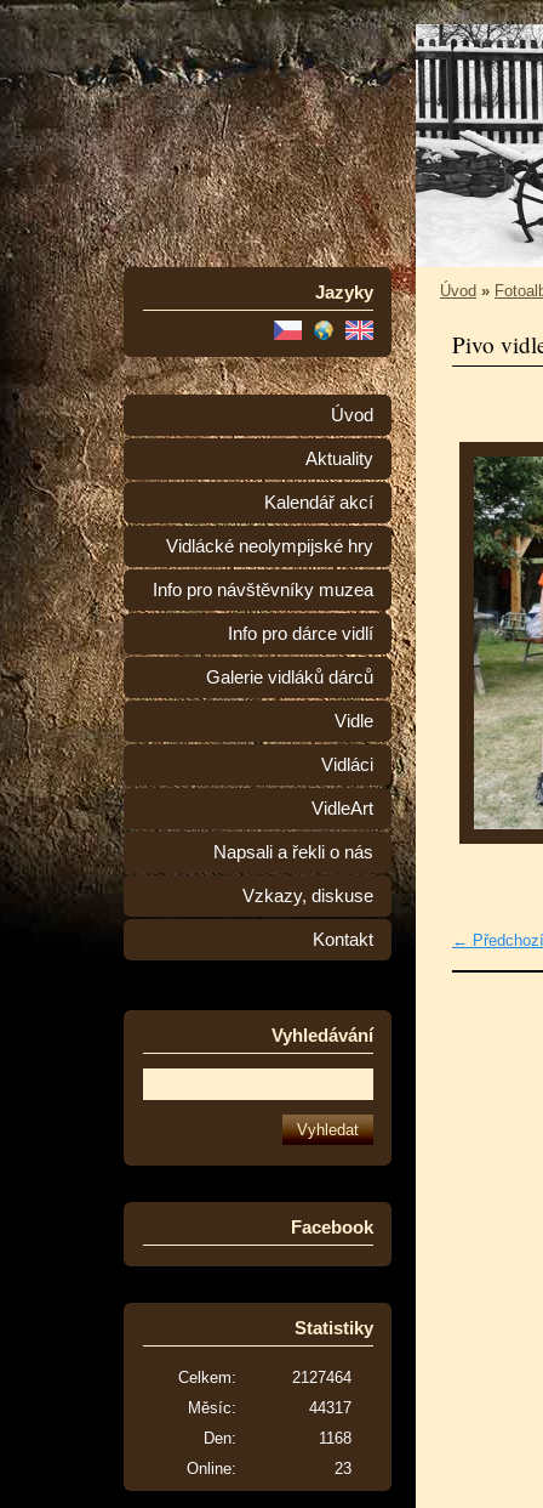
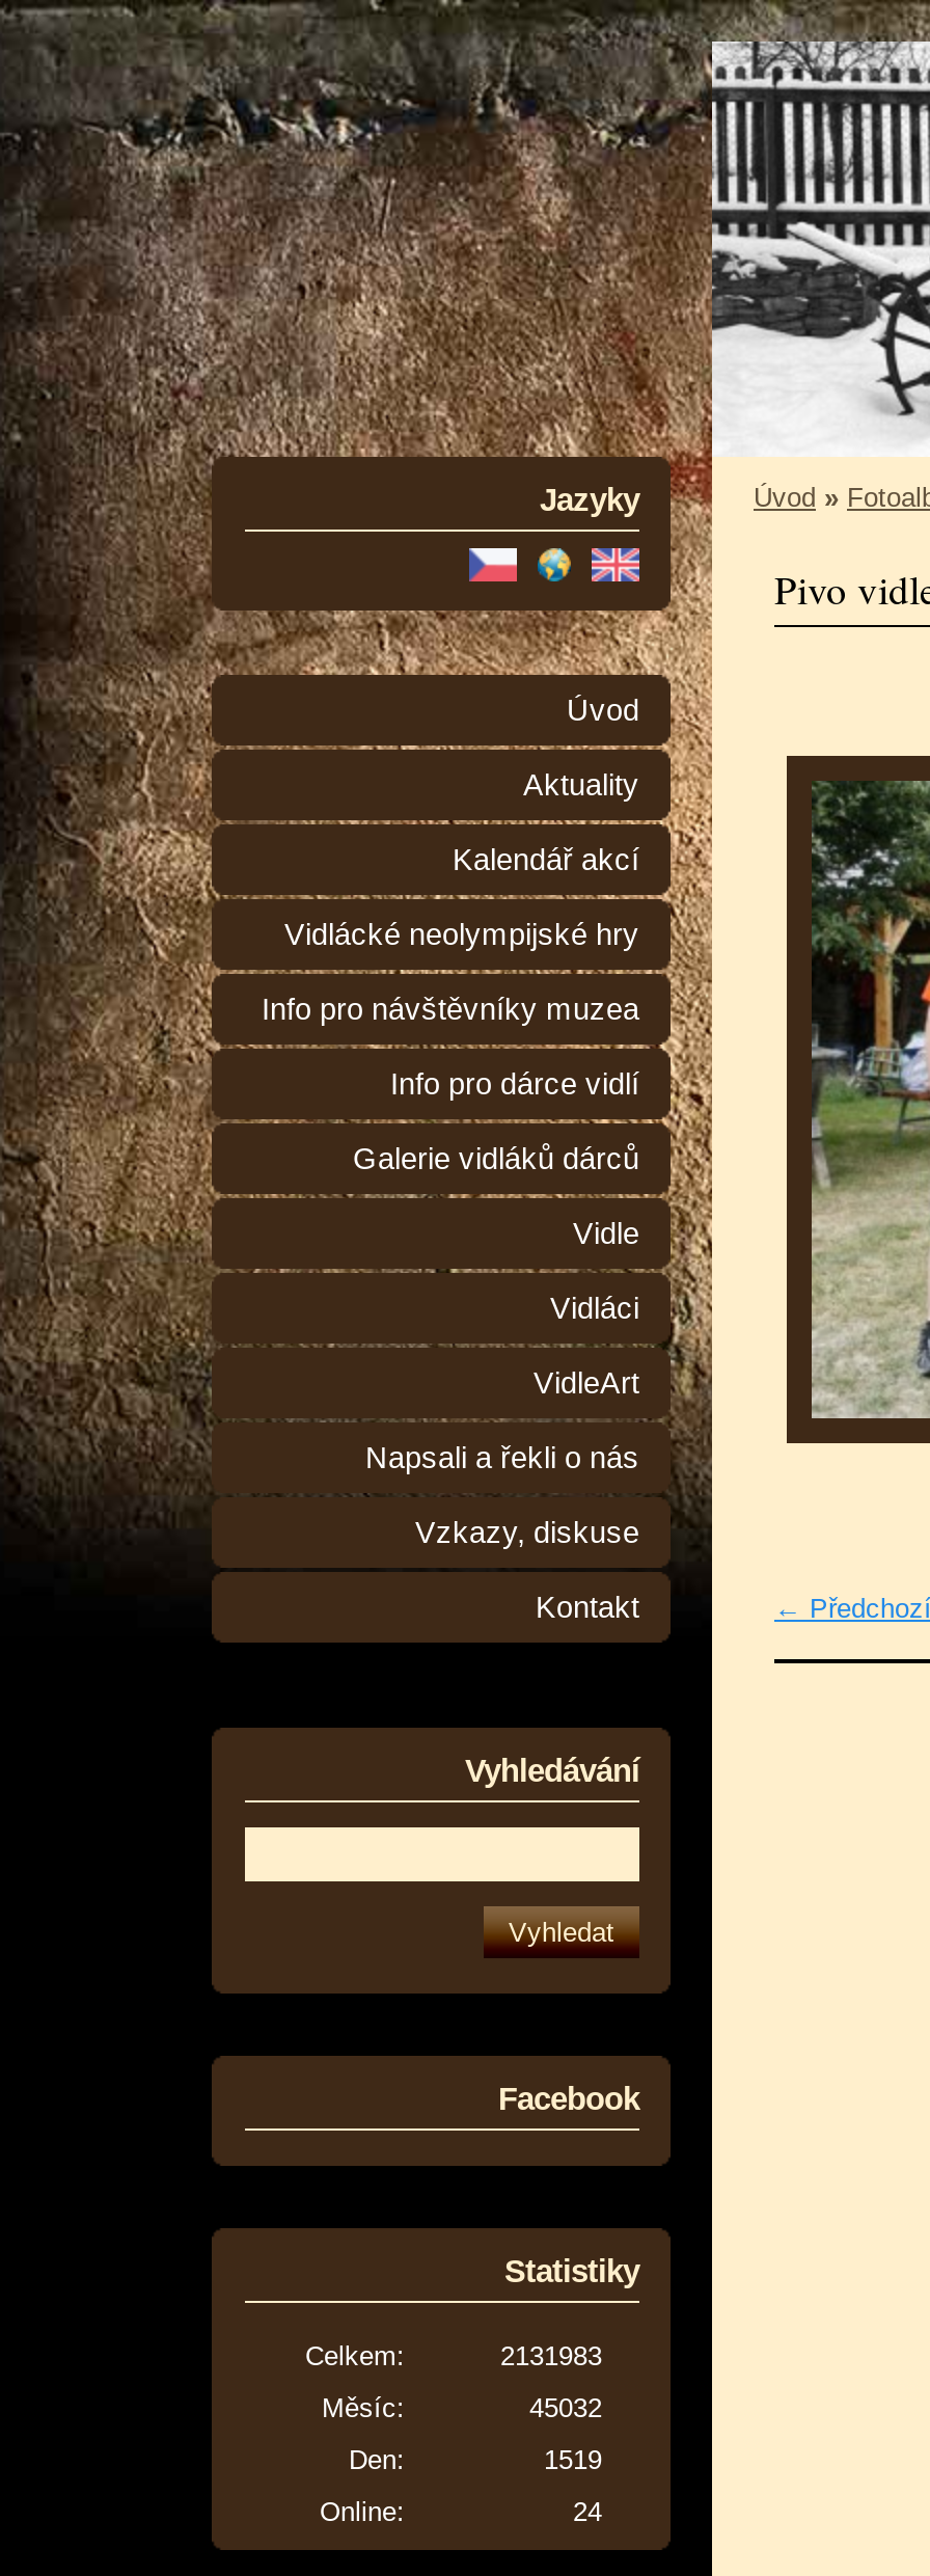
[292,1368,351,1387] 2127464 -> [500,2340,602,2371] 2131983
[309,1399,351,1417] 44317 -> [529,2392,602,2423] 45032
[319,1429,351,1447] 1168 -> [544,2444,602,2475] 1519
[335,1459,351,1478] 23 -> [573,2496,602,2527] 24

